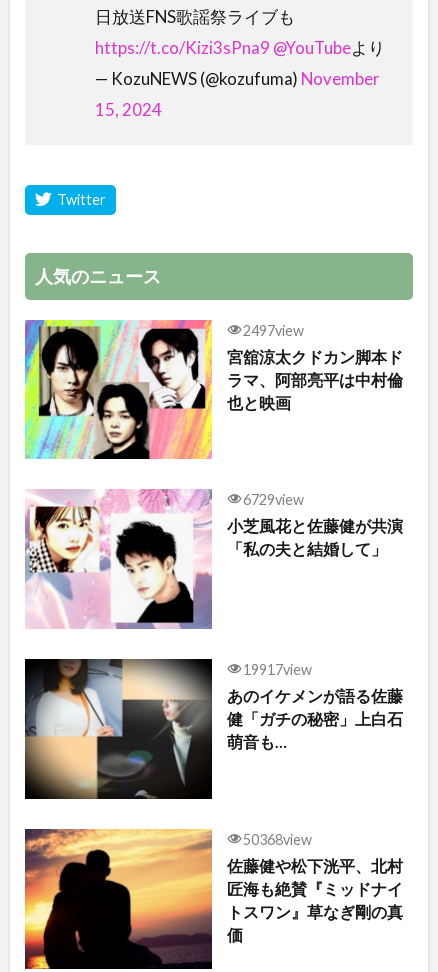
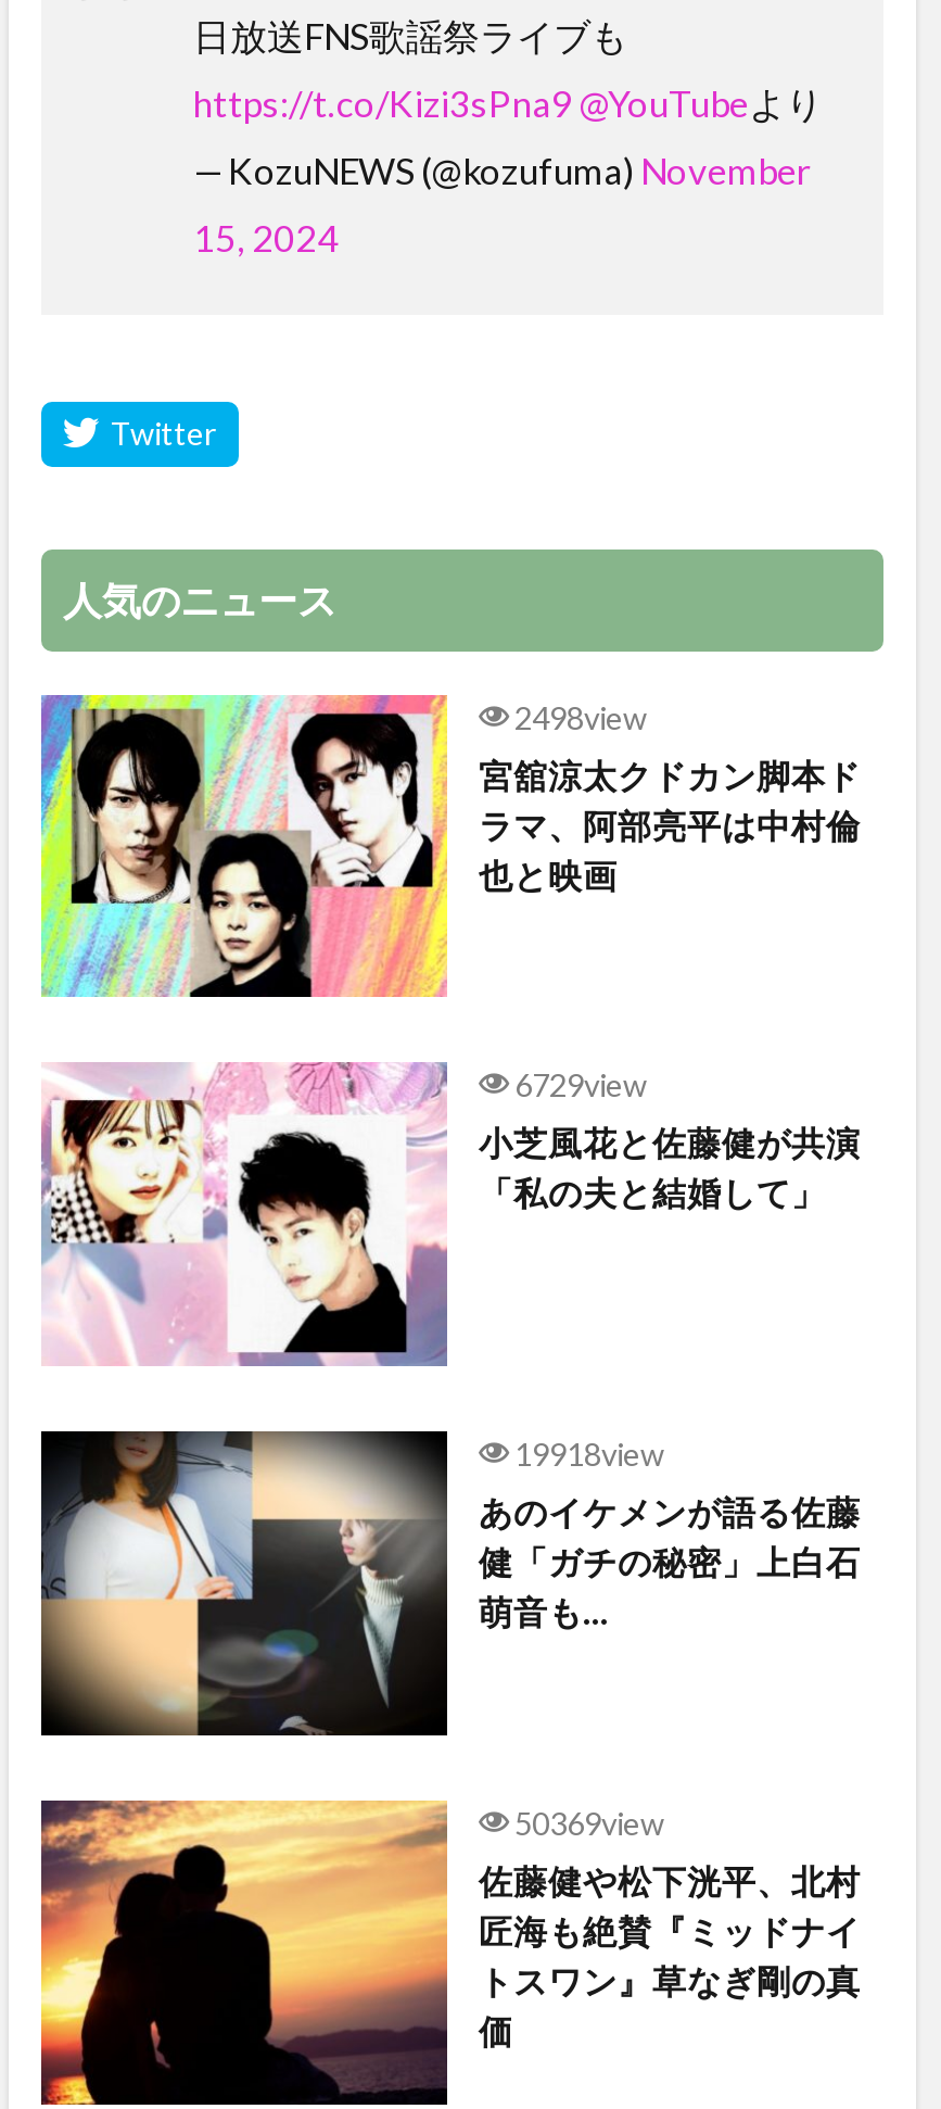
[243,321,304,338] 2497view -> [514,698,647,735] 2498view
[243,661,312,678] 19917view -> [514,1436,664,1473] 19918view
[243,831,312,848] 50368view -> [514,1805,664,1842] 50369view

